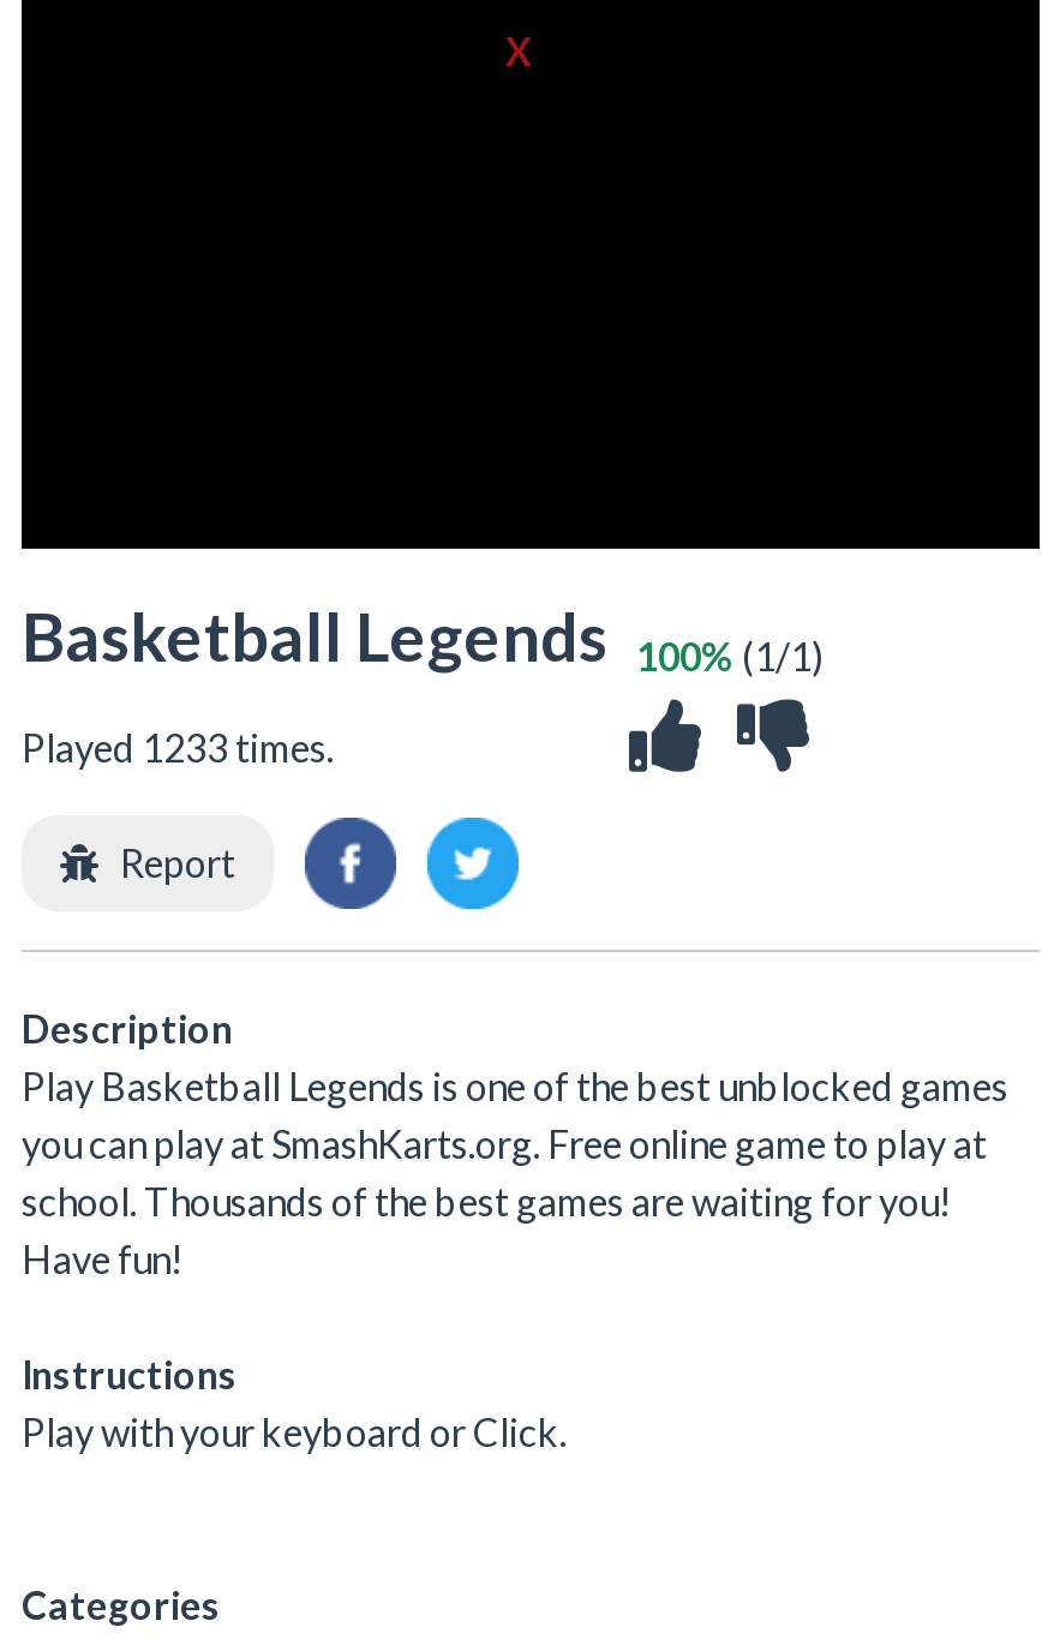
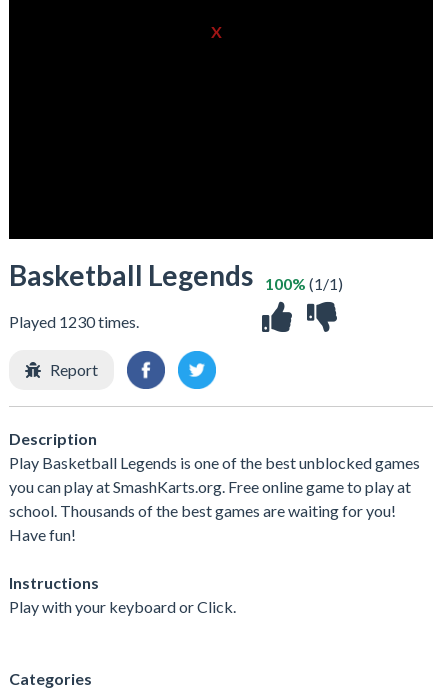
[22,724,334,770] Played 1233 times. -> [9,312,139,331] Played 1230 times.

